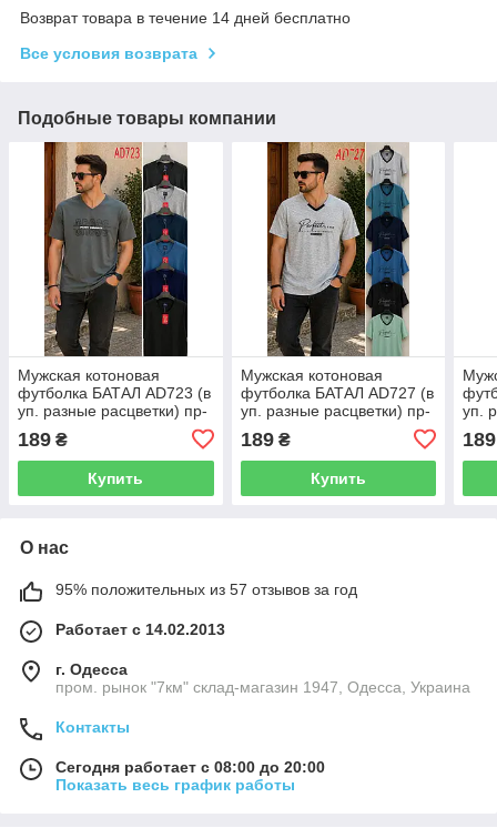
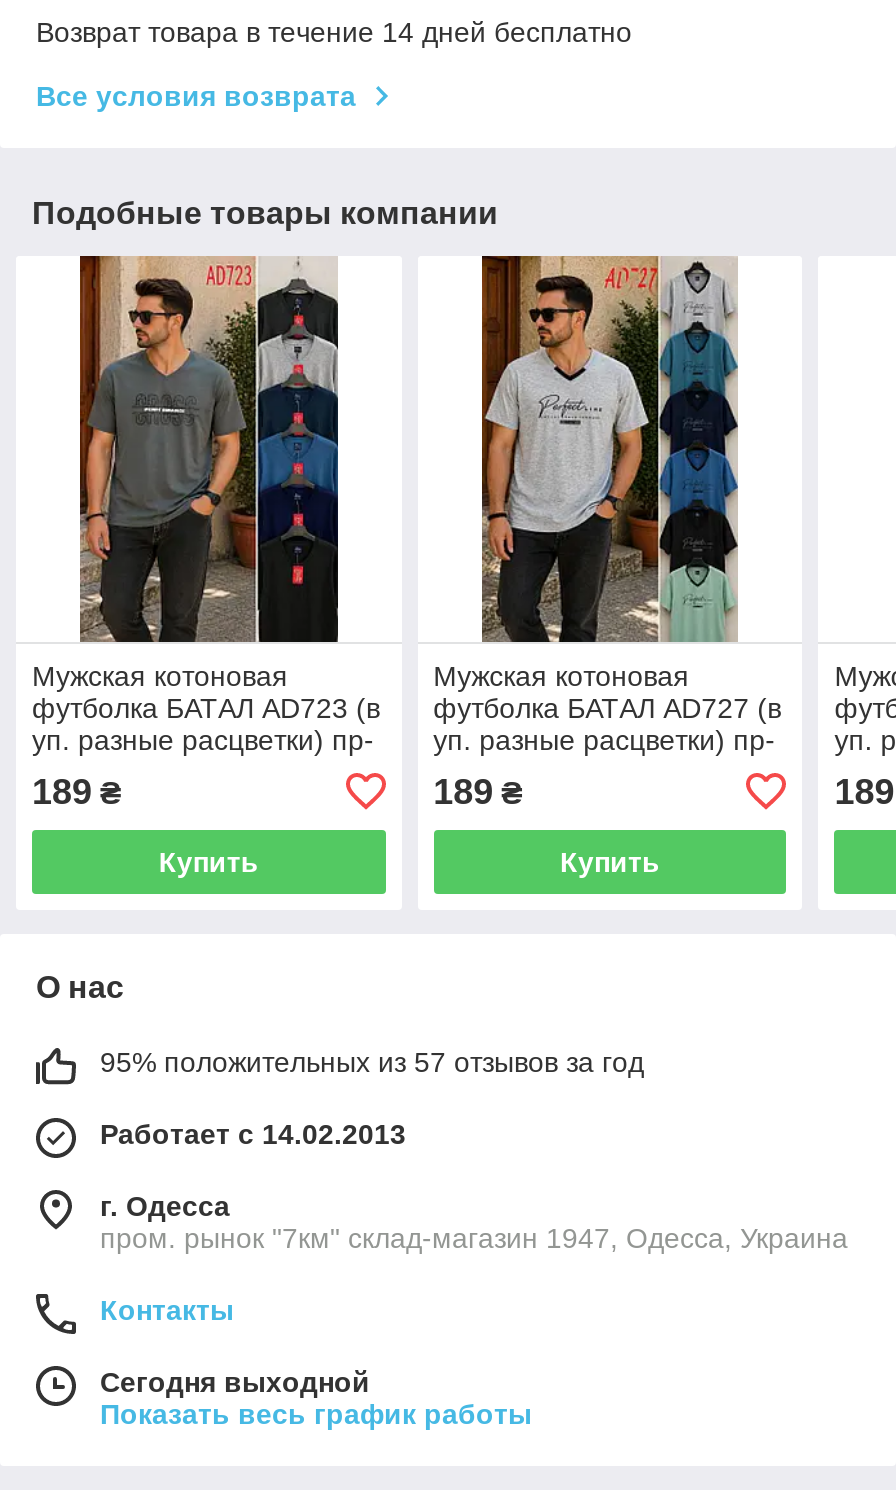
[55,758,325,776] Сегодня работает с 08:00 до 20:00 -> [100,1366,370,1398] Сегодня выходной

